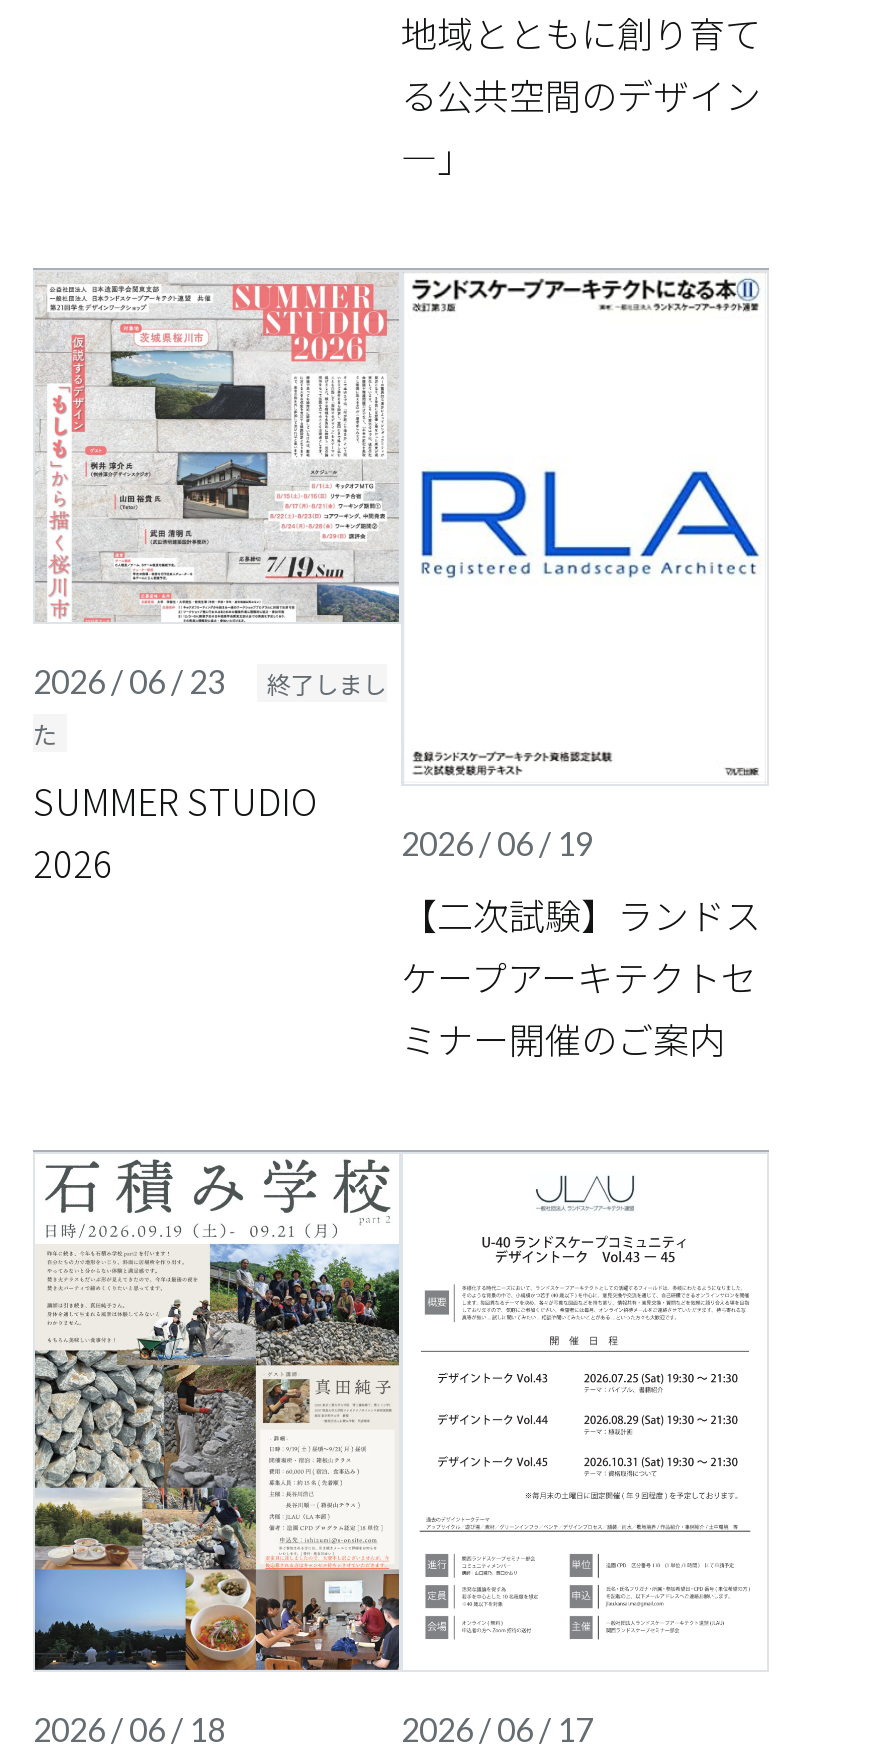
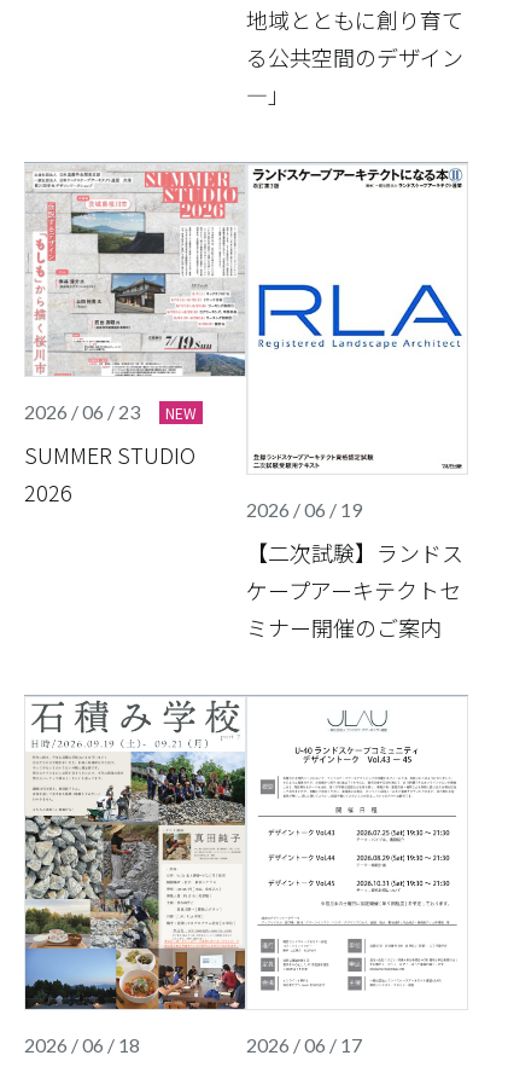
[33,666,387,750] 終了しまし | た -> [165,403,196,423] NEW
moved [33,774,317,888] -> [24,439,195,508]: SUMMER STUDIO | 2026

